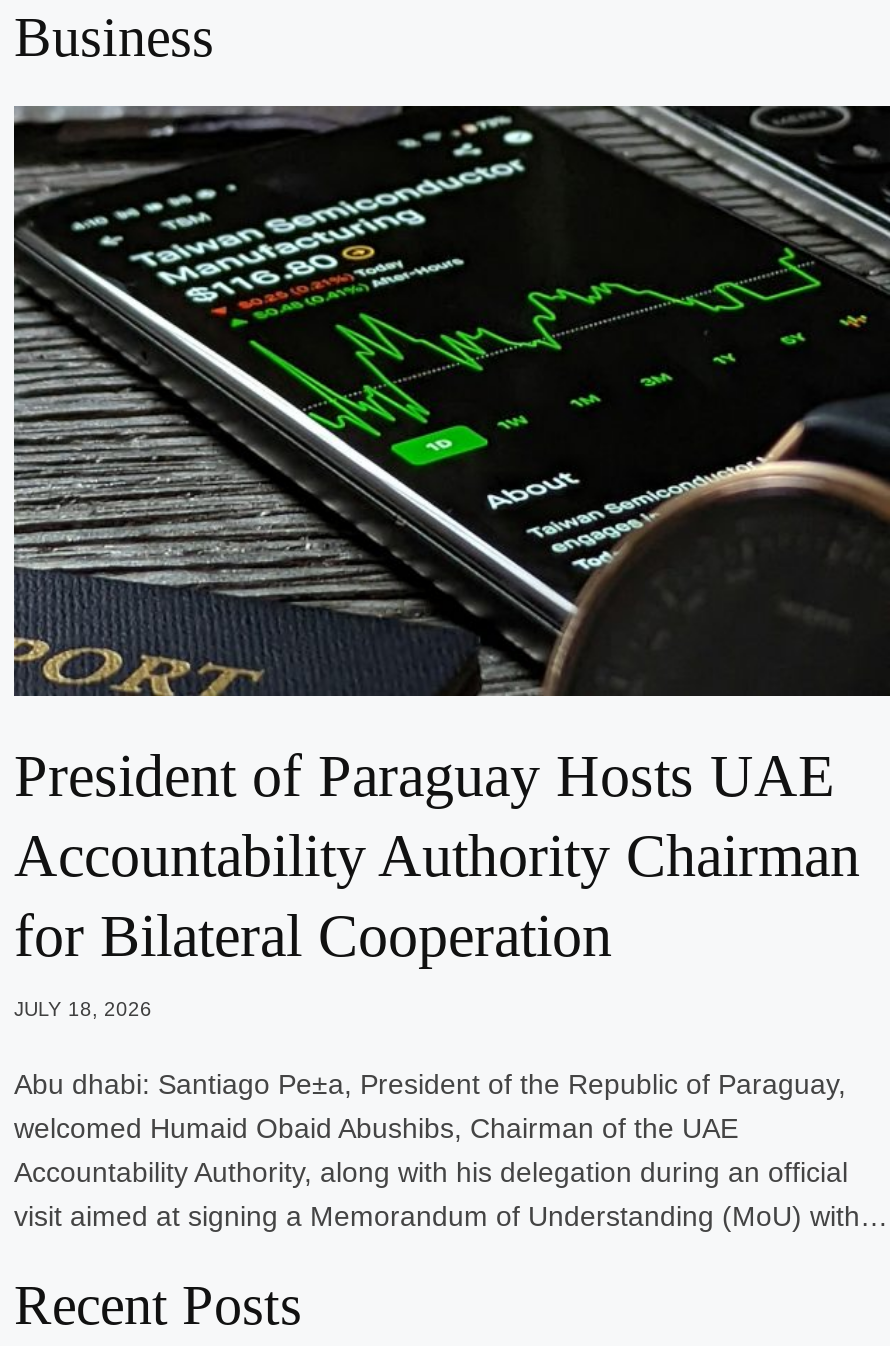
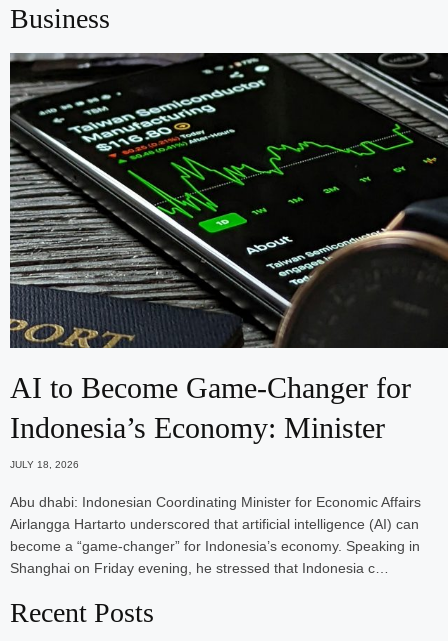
[14,743,860,969] President of Paraguay Hosts UAE | Accountability Authority Chairman | for Bilateral Cooperation -> [10,371,411,444] AI to Become Game-Changer for | Indonesia’s Economy: Minister
[14,1069,888,1233] Abu dhabi: Santiago Pe±a, President of the Republic of Paraguay, | welcomed Humaid Obaid Abushibs, Chairman of the UAE | Accountability Authority, along with his delegation during an official | visit aimed at signing a Memorandum of Understanding (MoU) with… -> [10,494,421,576] Abu dhabi: Indonesian Coordinating Minister for Economic Affairs | Airlangga Hartarto underscored that artificial intelligence (AI) can | become a “game-changer” for Indonesia’s economy. Speaking in | Shanghai on Friday evening, he stressed that Indonesia c…

